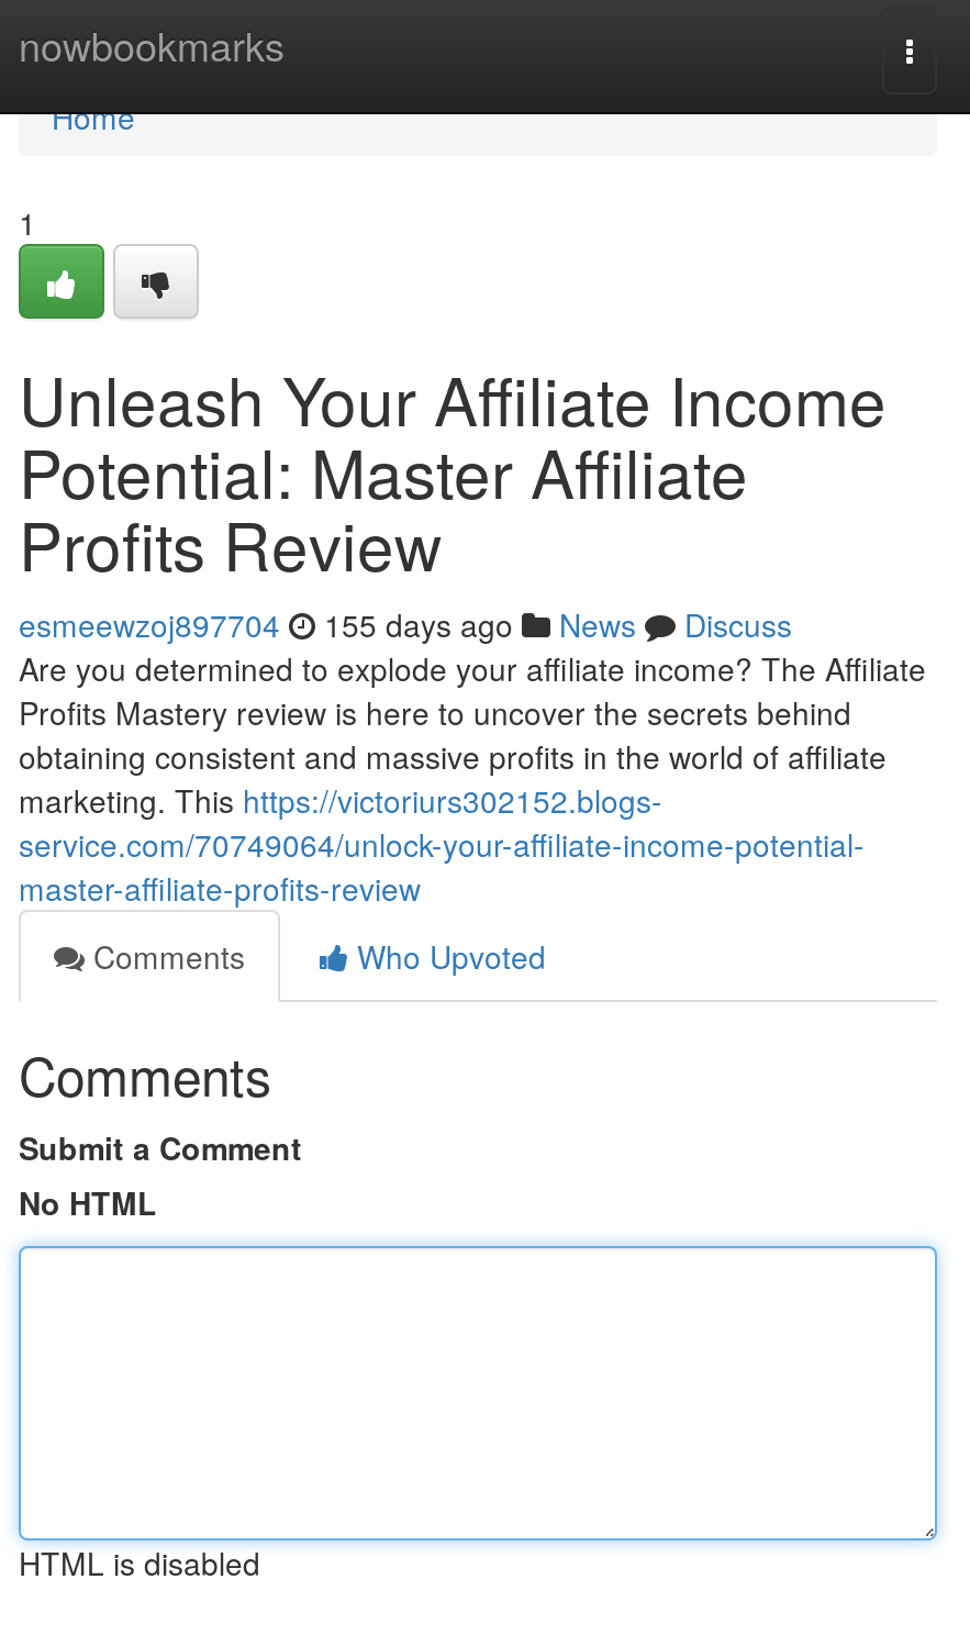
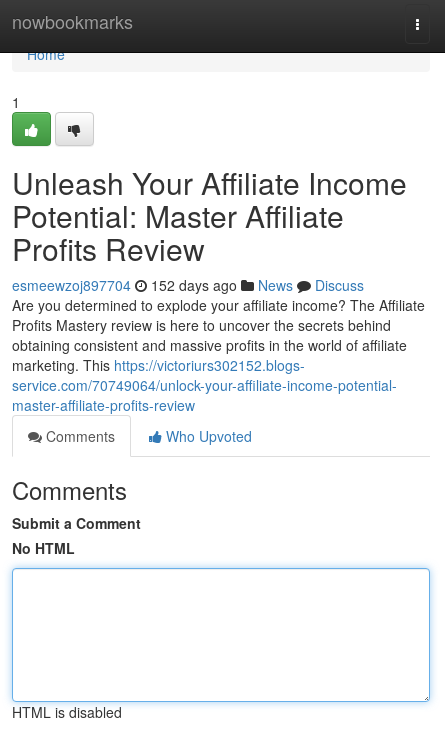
[19,602,792,646] esmeewzoj897704 155 days ago News Discuss -> [12,275,364,295] esmeewzoj897704 152 days ago News Discuss

